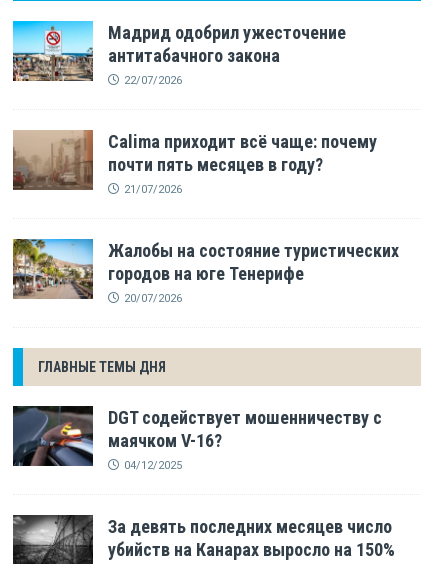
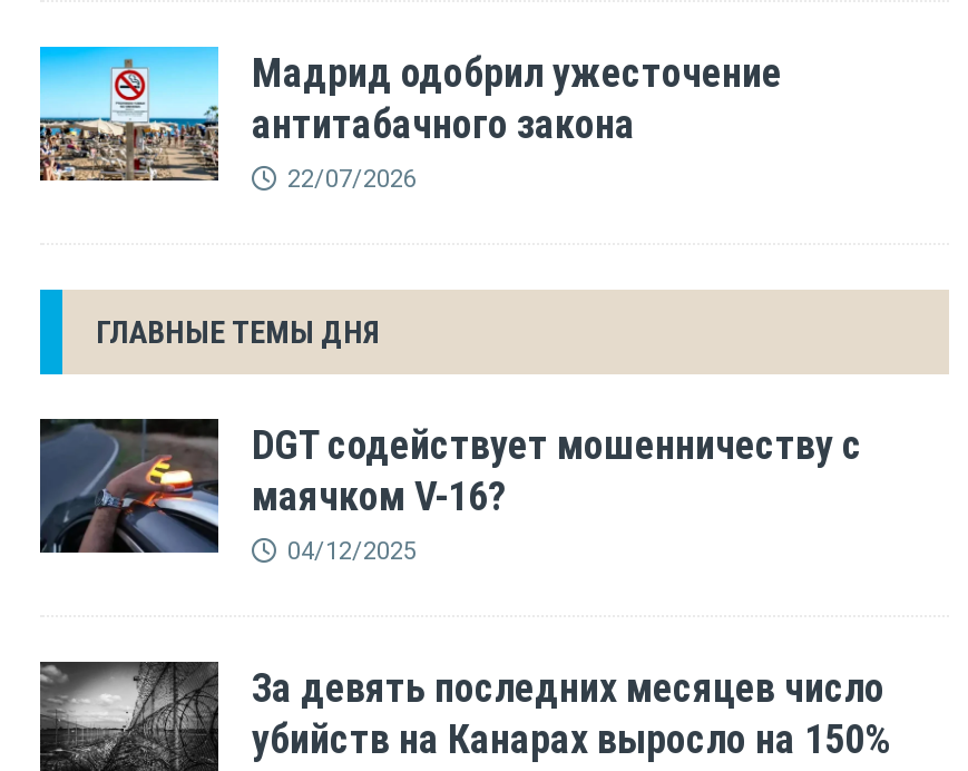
[12,130,399,305] [image] | Calima приходит всё чаще: почему | почти пять месяцев в году? | 21/07/2026 | Жалобы на состояние туристических | городов на юге Тенерифе | 20/07/2026 -> none
[12,238,93,299] [image] -> none

